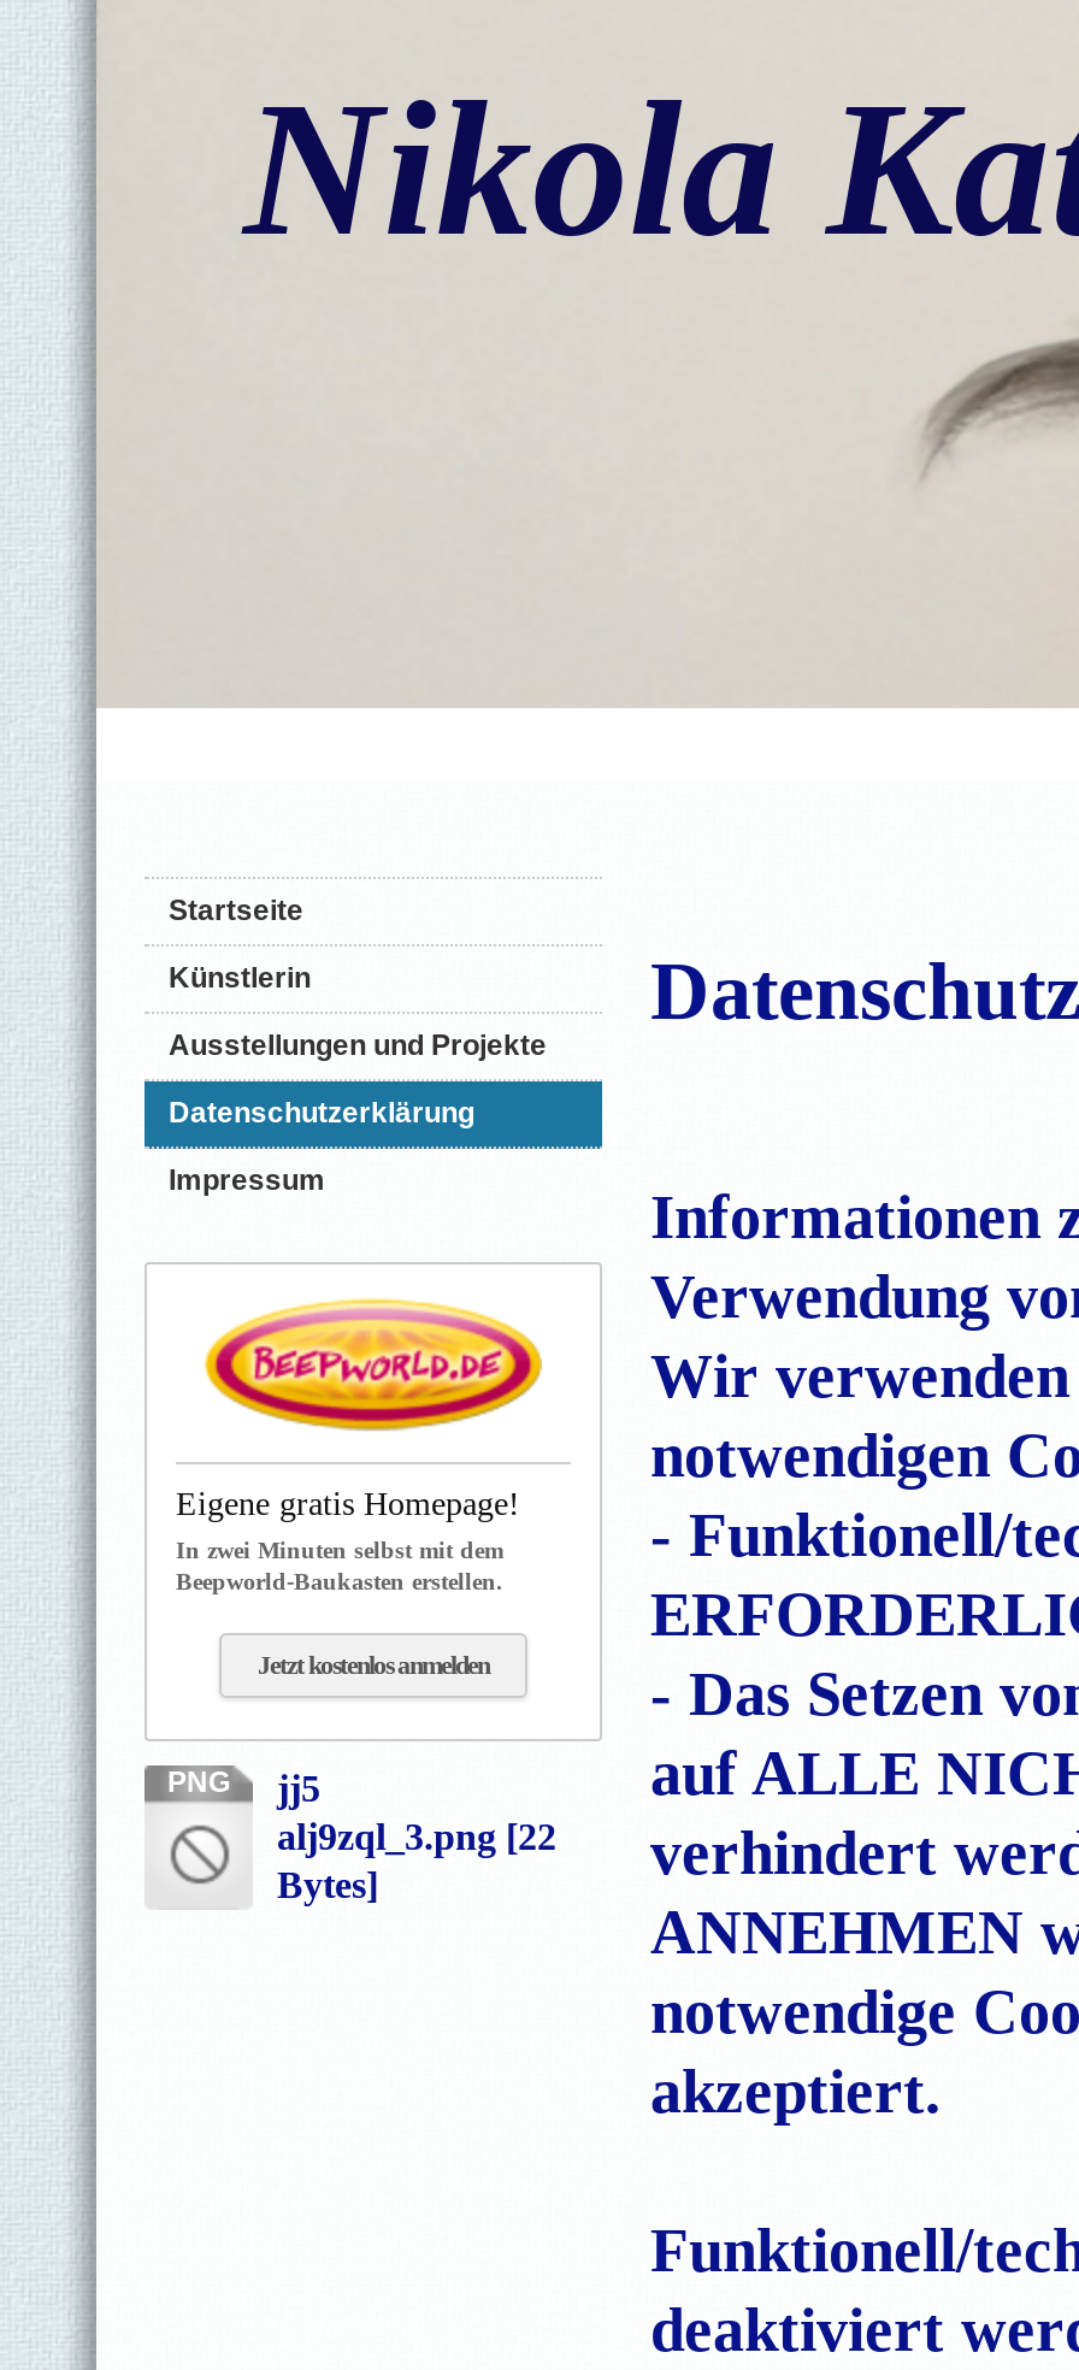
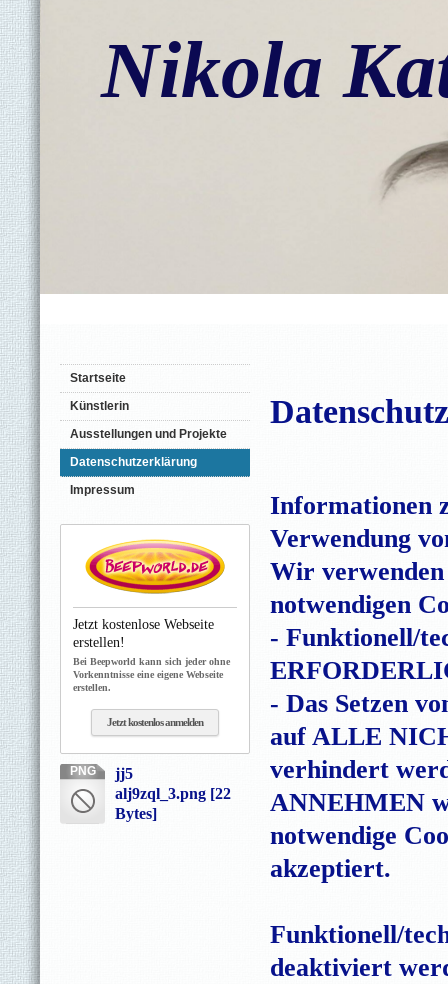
[176,1486,520,1594] Eigene gratis Homepage! | In zwei Minuten selbst mit dem | Beepworld-Baukasten erstellen. -> [73,617,230,693] Jetzt kostenlose Webseite | erstellen! | Bei Beepworld kann sich jeder ohne | Vorkenntnisse eine eigene Webseite | erstellen.
moved [167,1650,556,1905] -> [69,716,231,822]: Jetzt kostenlos anmelden | PNG | jj5 | alj9zql_3.png [22 | Bytes]

